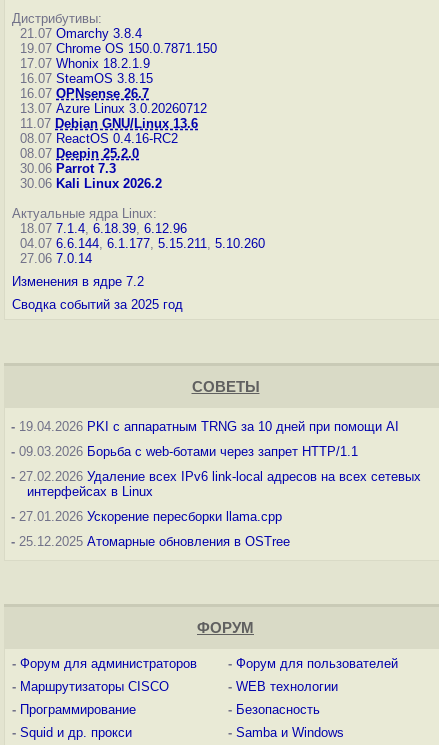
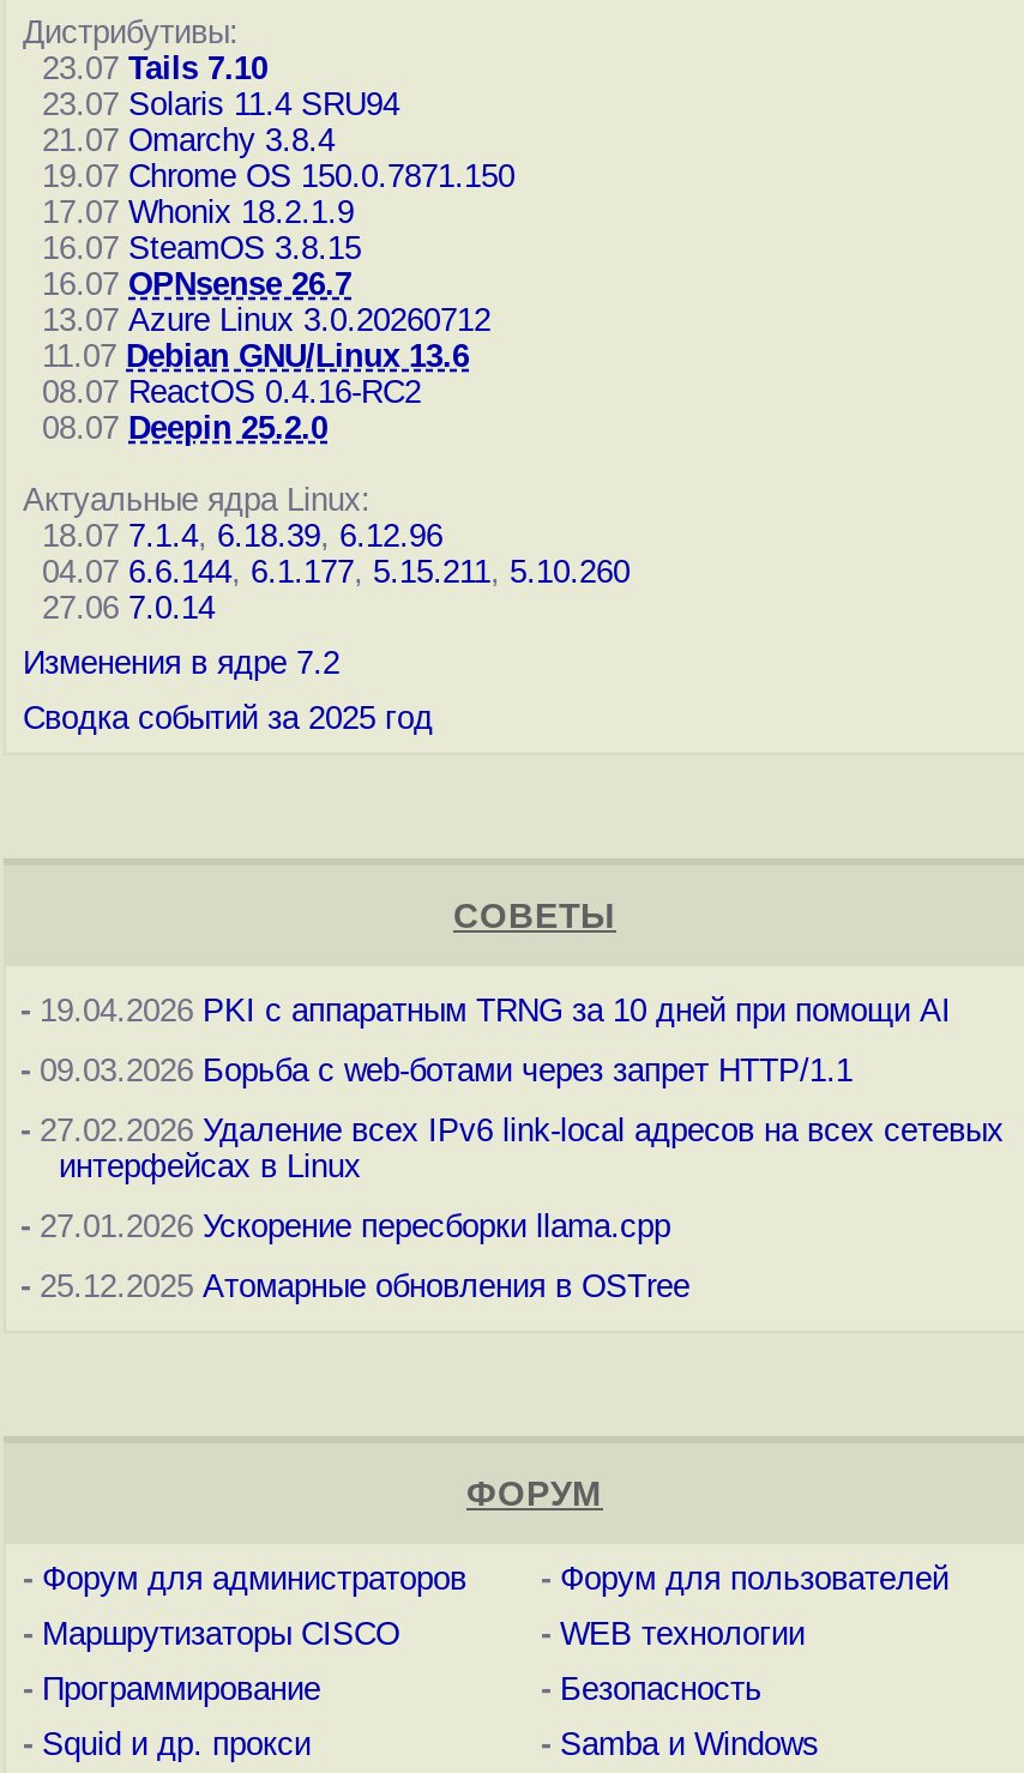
none -> [23,50,399,122] 23.07 Tails 7.10 | 23.07 Solaris 11.4 SRU94
moved [12,26,217,161] -> [23,122,514,446]: 21.07 Omarchy 3.8.4 | 19.07 Chrome OS 150.0.7871.150 | 17.07 Whonix 18.2.1.9 | ... | 08.07 ReactOS 0.4.16-RC2 | 08.07 Deepin 25.2.0
[12,161,162,191] 30.06 Parrot 7.3 | 30.06 Kali Linux 2026.2 -> none

